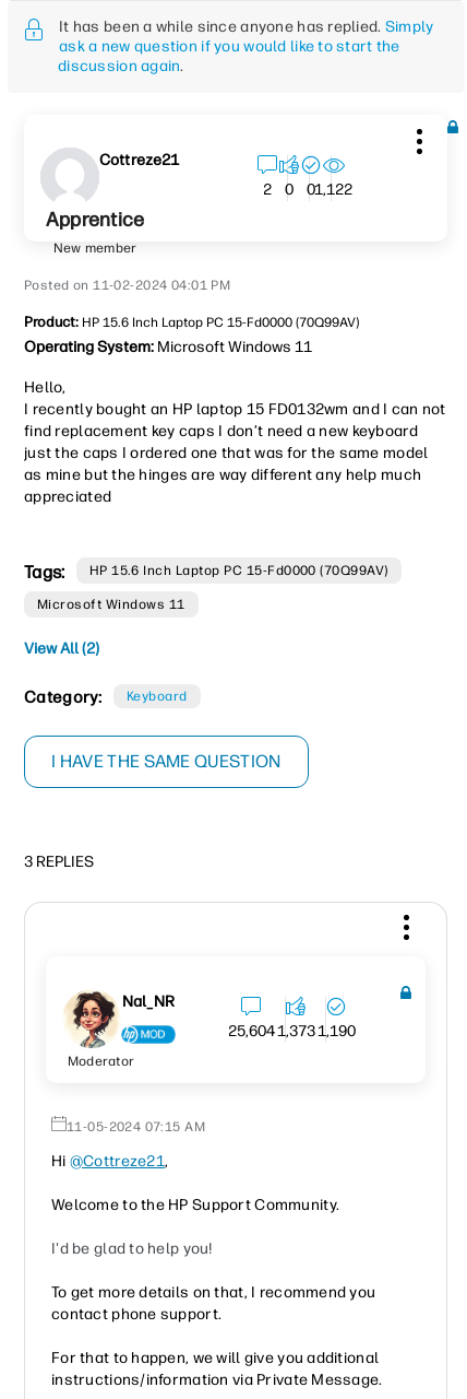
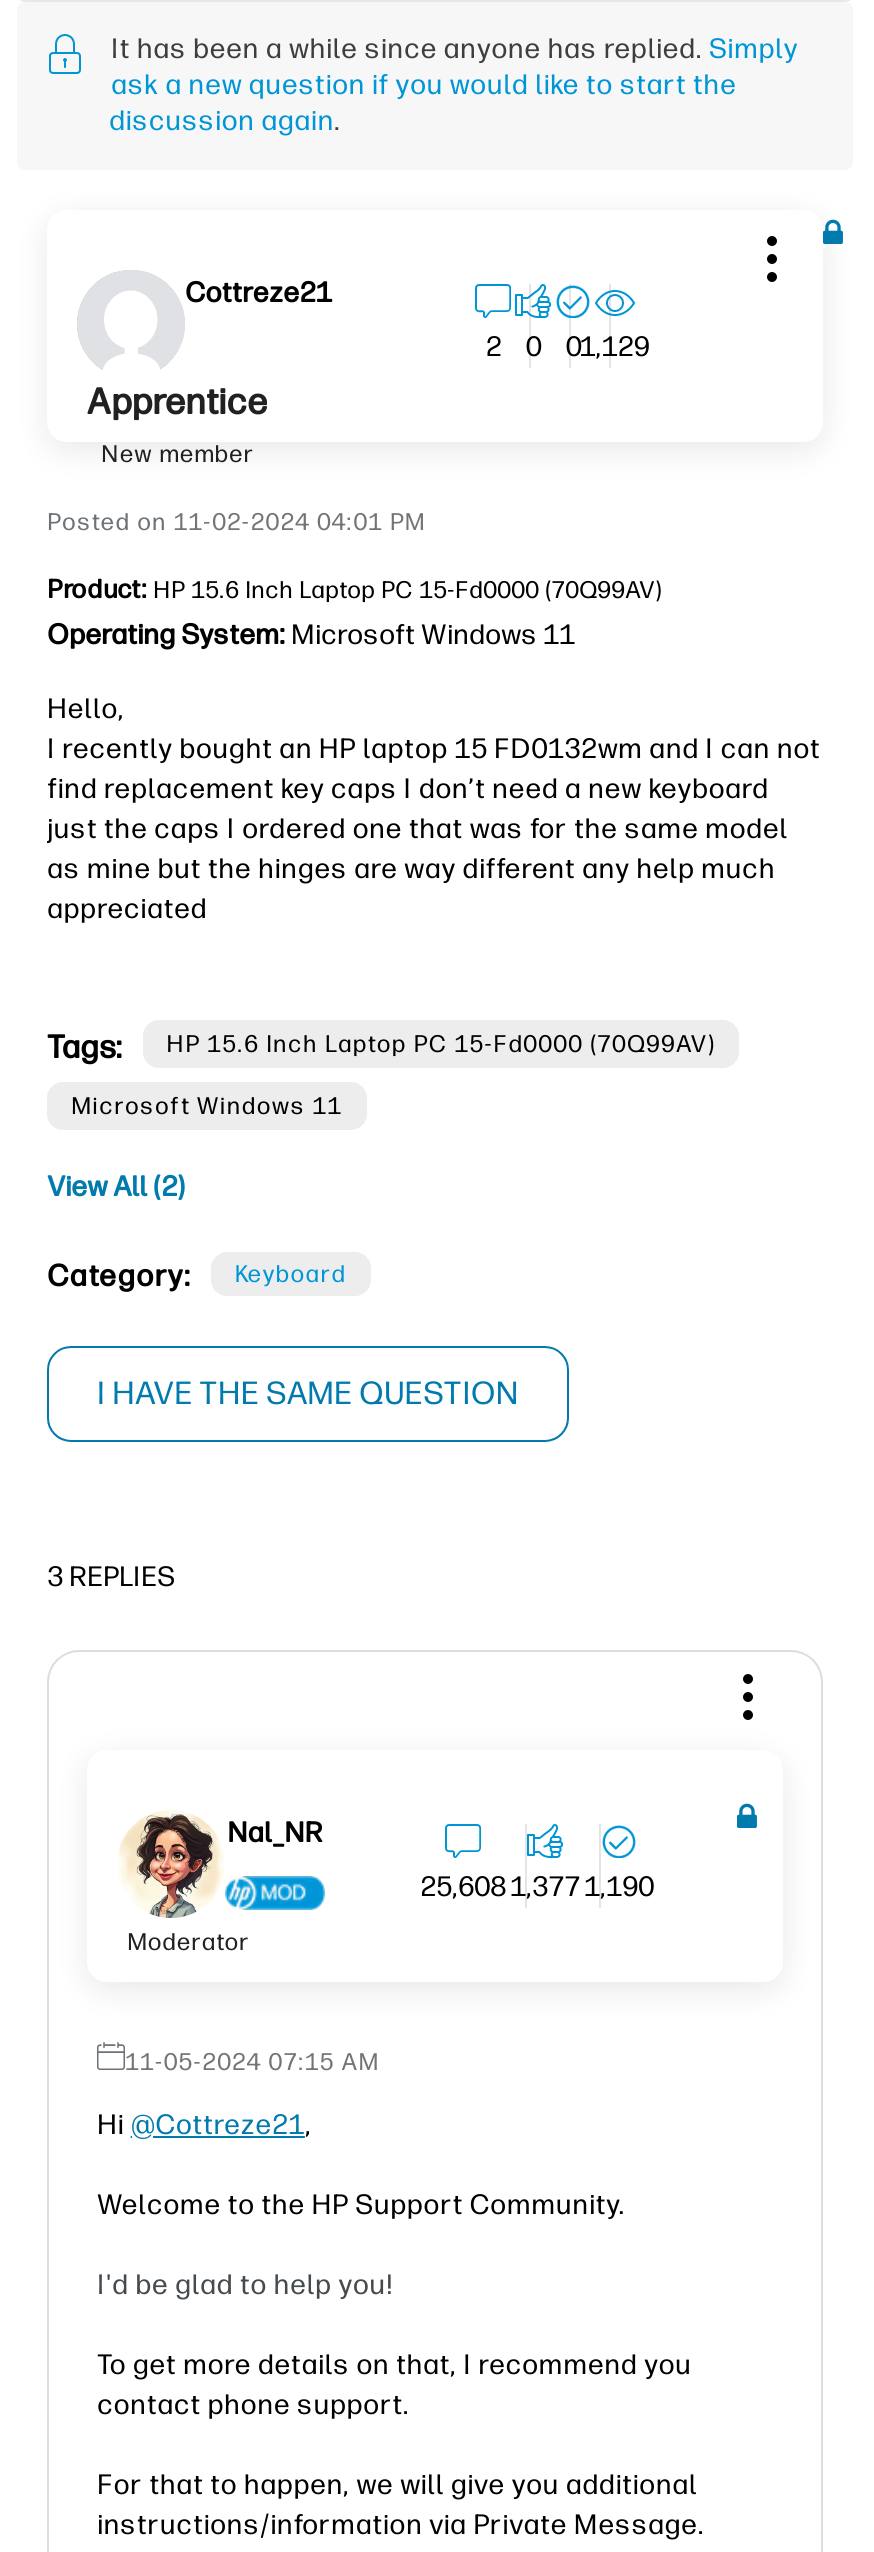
[263,180,353,199] 2 0 01,122 -> [485,329,649,364] 2 0 01,129
[227,1022,355,1041] 25,604 1,373 1,190 -> [420,1870,654,1904] 25,608 1,377 1,190

